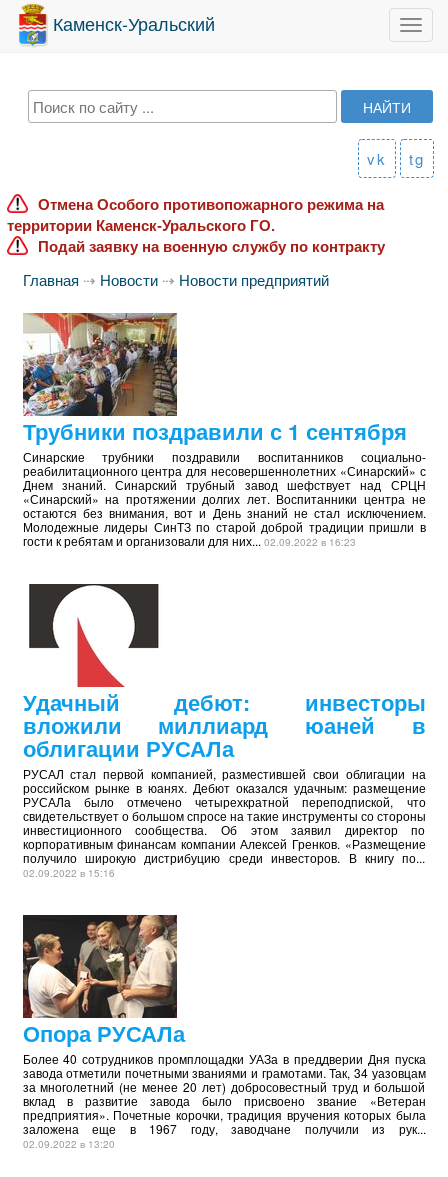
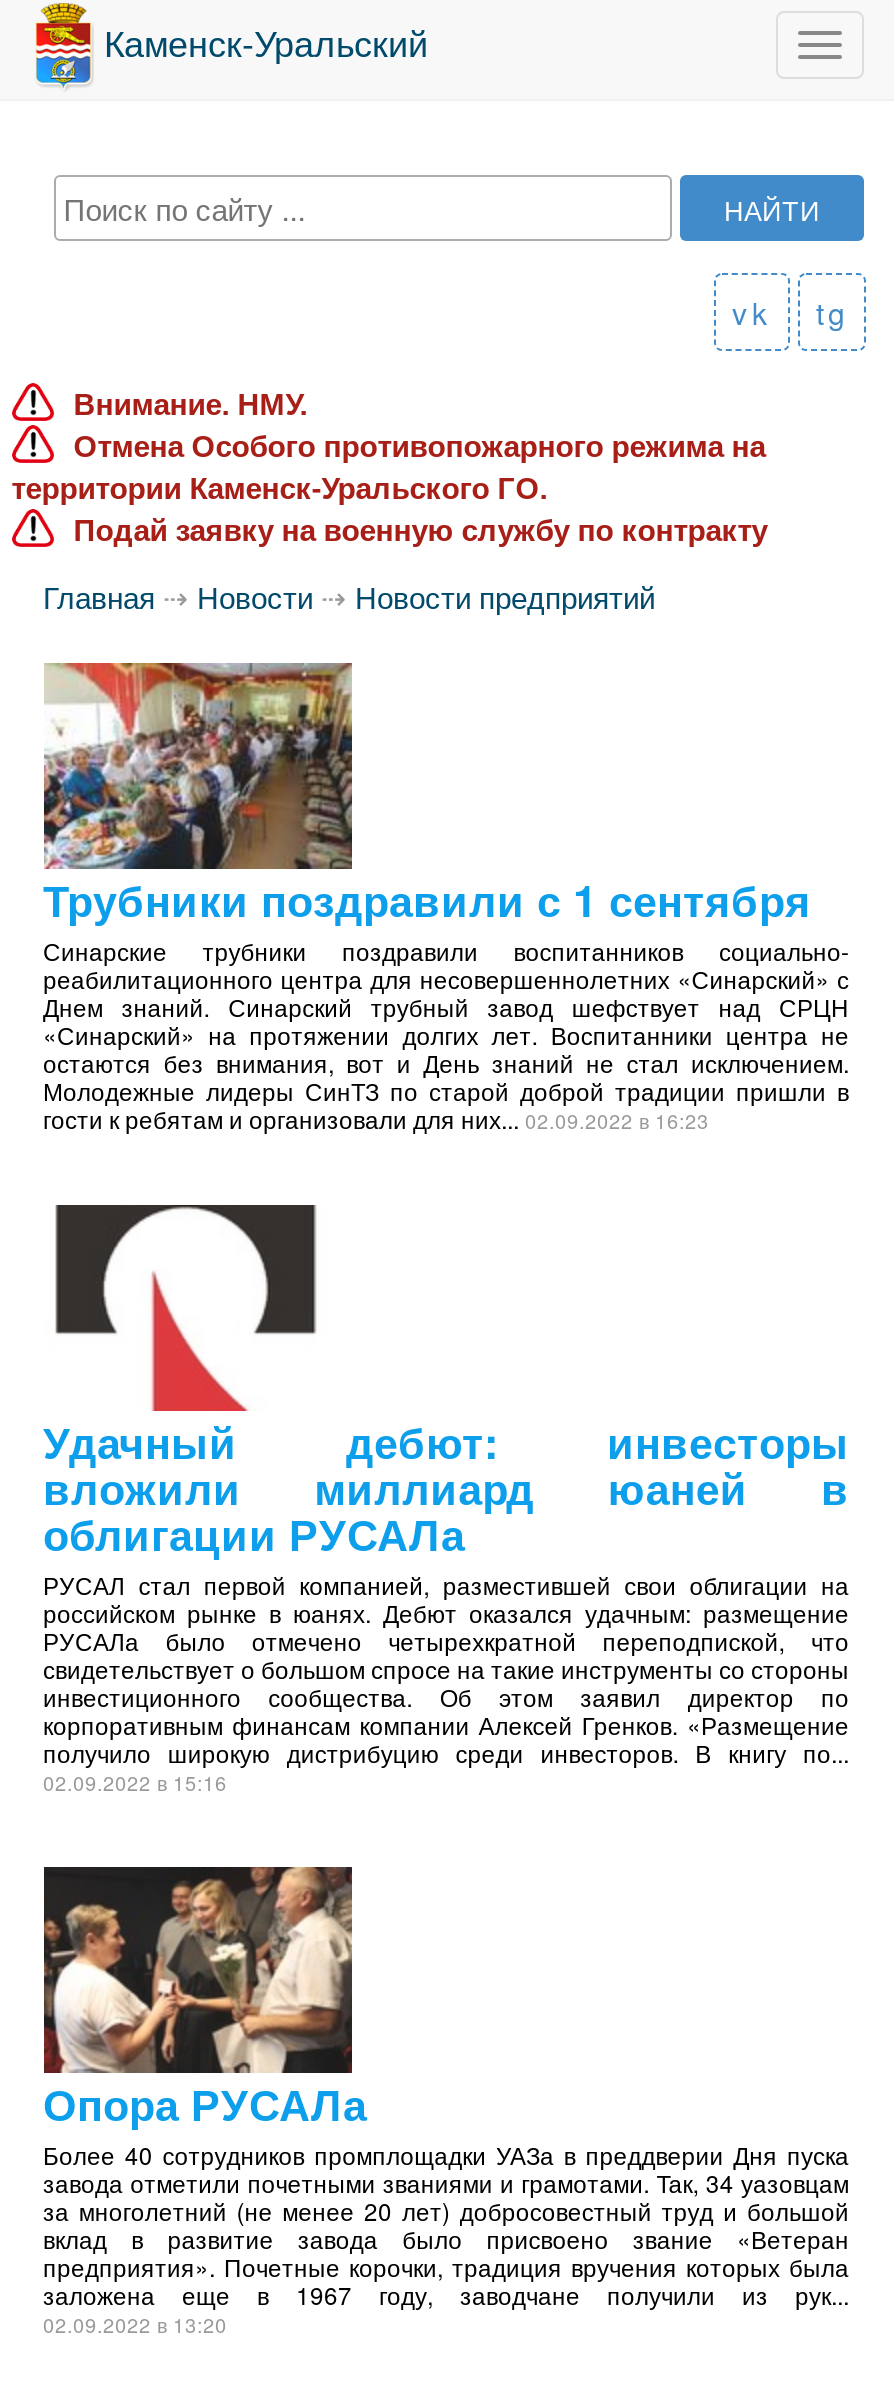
none -> [73,387,307,421] Внимание. НМУ.

